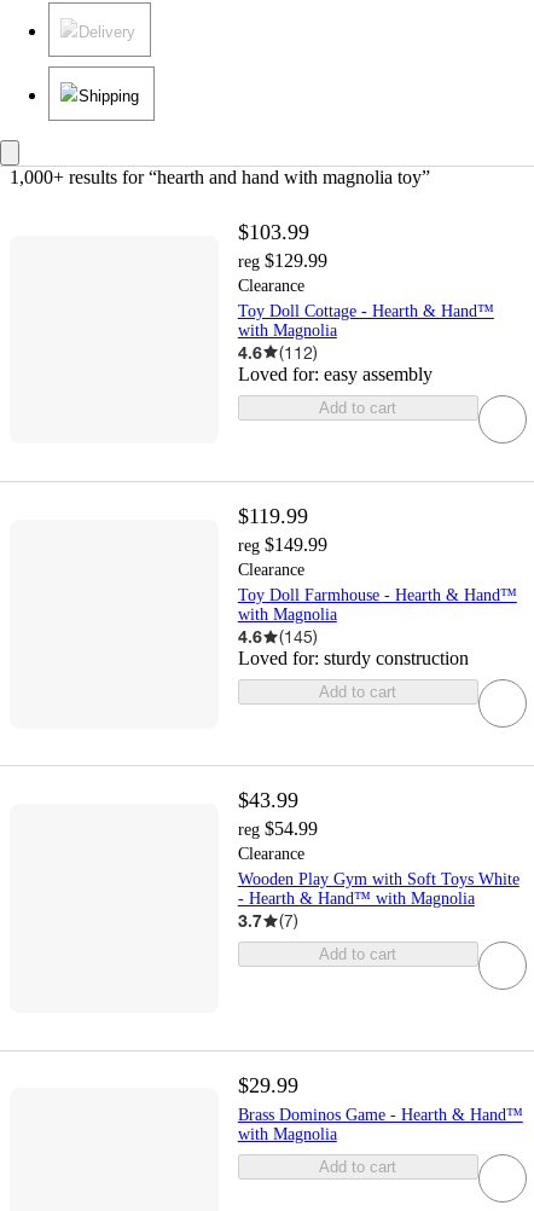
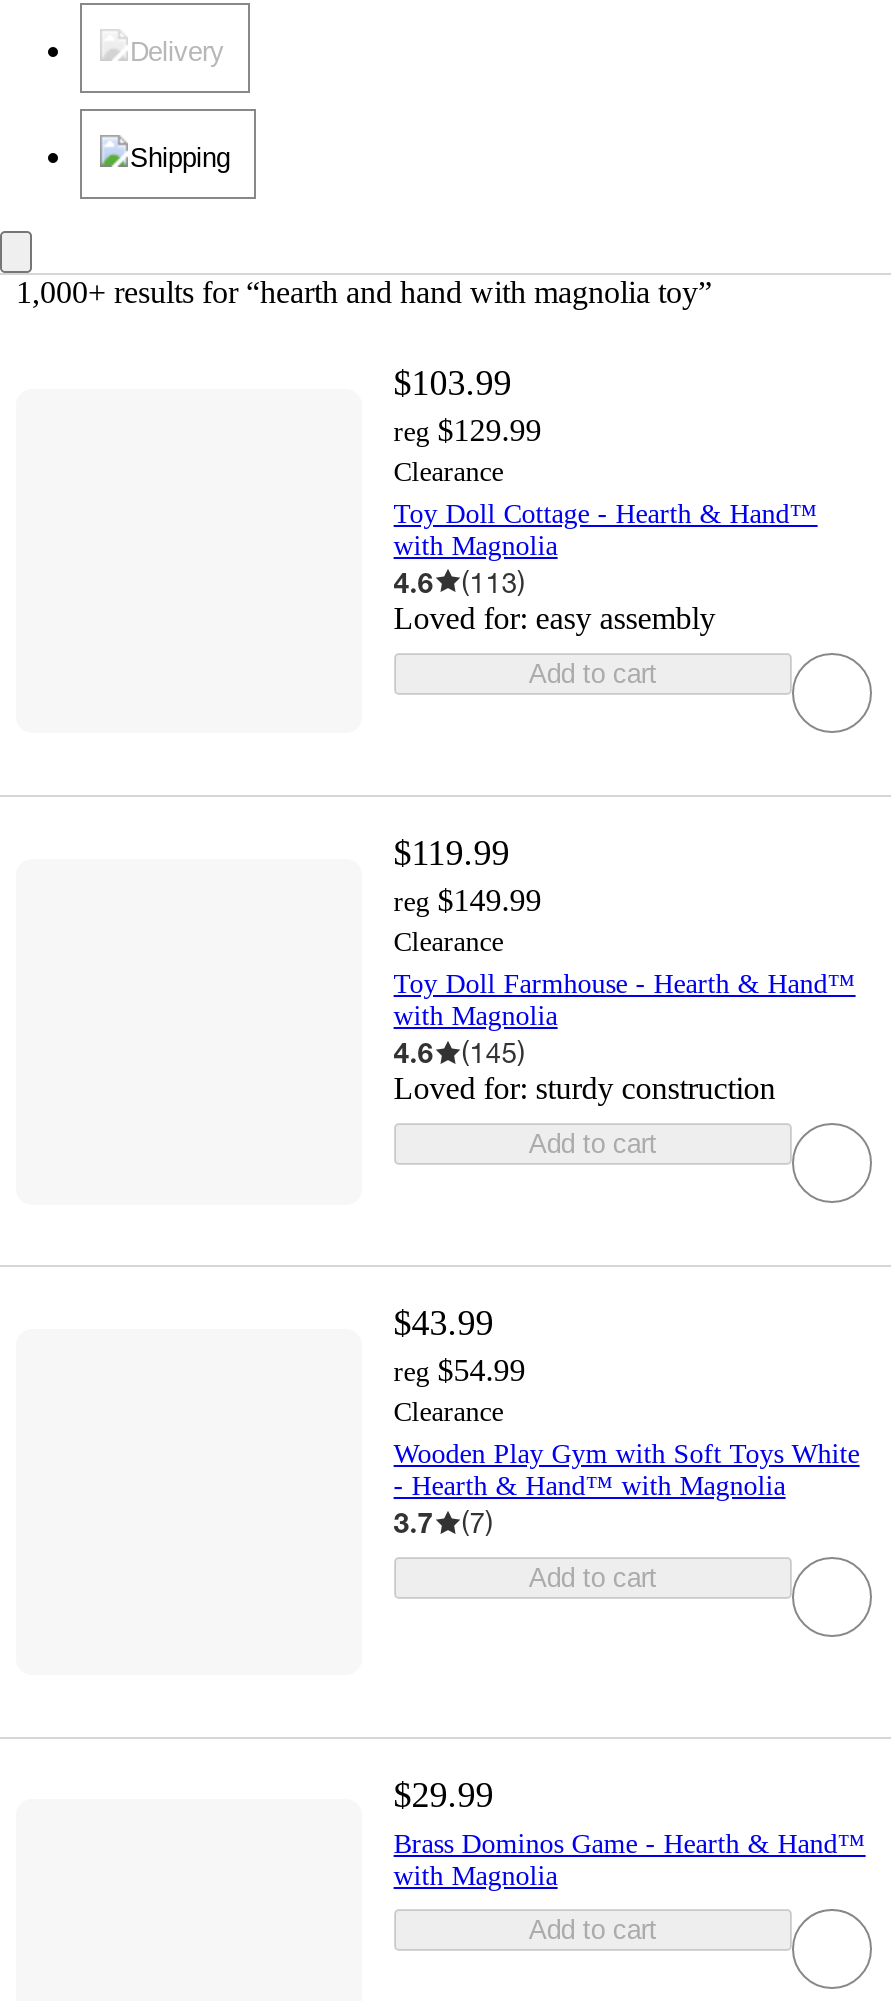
[238,342,318,362] 4.6 (112) -> [394,565,526,599] 4.6 (113)

